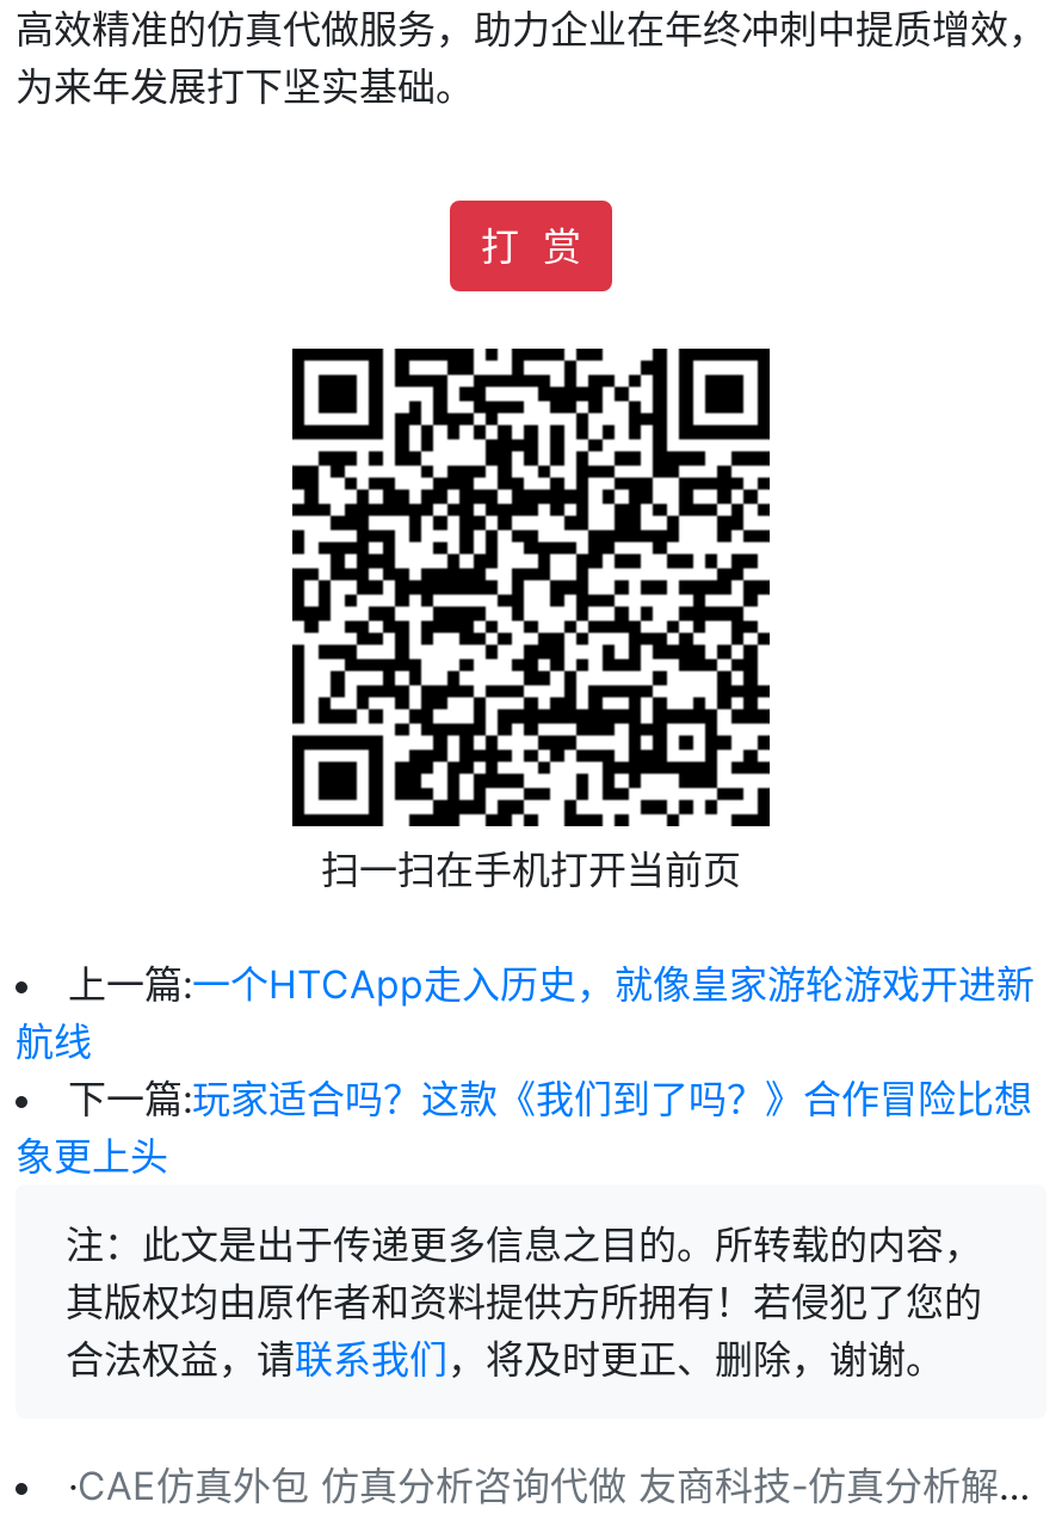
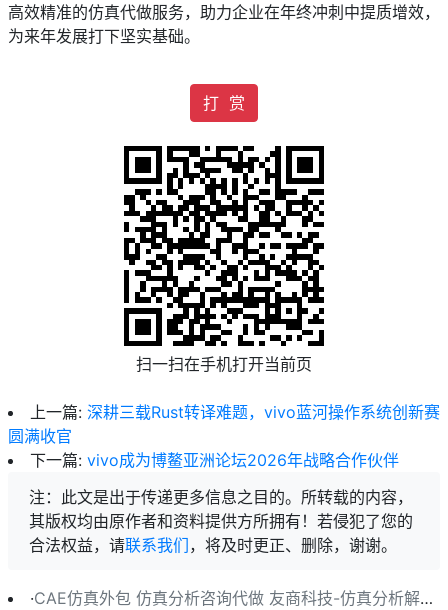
[16,960,1035,1180] 上一篇:一个HTCApp走入历史，就像皇家游轮游戏开进新 | 航线 | 下一篇:玩家适合吗？这款《我们到了吗？》合作冒险比想 | 象更上头 -> [8,402,440,470] 上一篇:深耕三载Rust转译难题，vivo蓝河操作系统创新赛 | 圆满收官 | 下一篇: vivo成为博鳌亚洲论坛2026年战略合作伙伴

